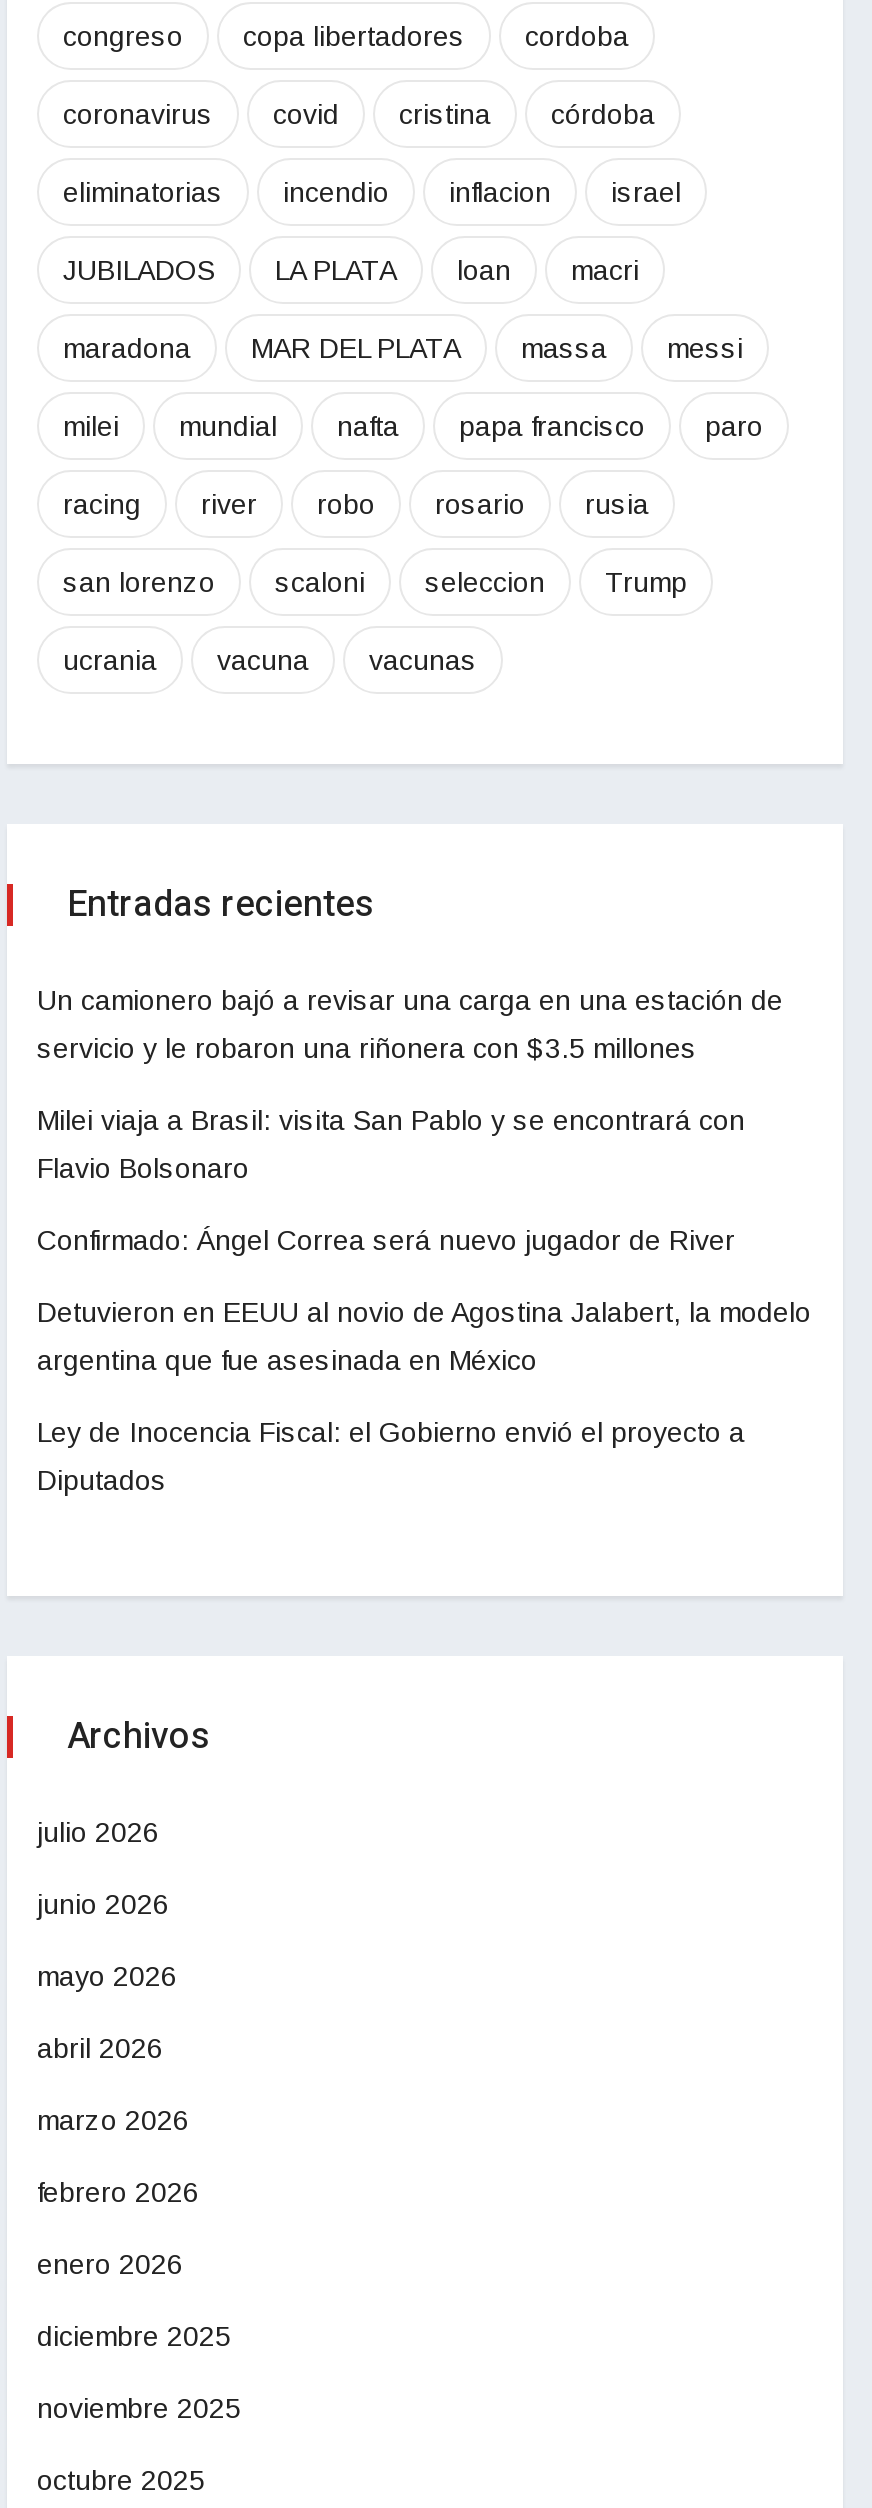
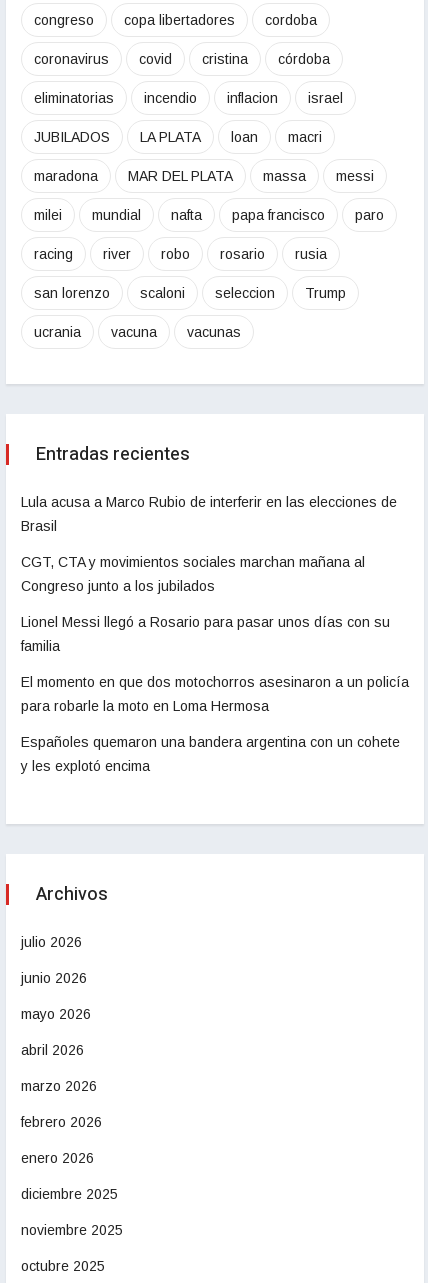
[37,984,811,1496] Un camionero bajó a revisar una carga en una estación de | servicio y le robaron una riñonera con $3.5 millones | Milei viaja a Brasil: visita San Pablo y se encontrará con | Flavio Bolsonaro | Confirmado: Ángel Correa será nuevo jugador de River | Detuvieron en EEUU al novio de Agostina Jalabert, la modelo | argentina que fue asesinada en México | Ley de Inocencia Fiscal: el Gobierno envió el proyecto a | Diputados -> [21,494,409,774] Lula acusa a Marco Rubio de interferir en las elecciones de | Brasil | CGT, CTA y movimientos sociales marchan mañana al | Congreso junto a los jubilados | Lionel Messi llegó a Rosario para pasar unos días con su | familia | El momento en que dos motochorros asesinaron a un policía | para robarle la moto en Loma Hermosa | Españoles quemaron una bandera argentina con un cohete | y les explotó encima

